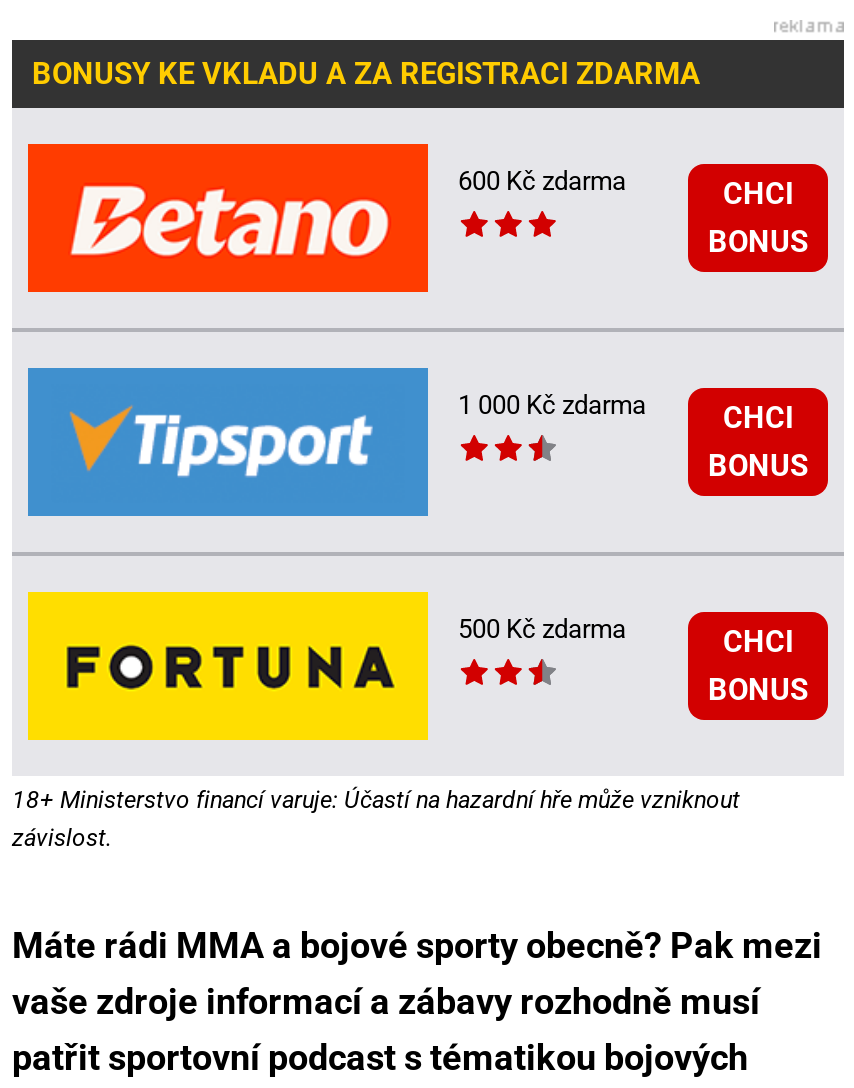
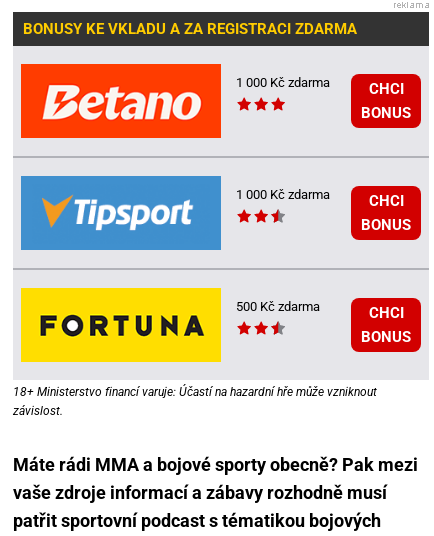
[458,166,626,196] 600 Kč zdarma -> [236,75,330,90] 1 000 Kč zdarma

